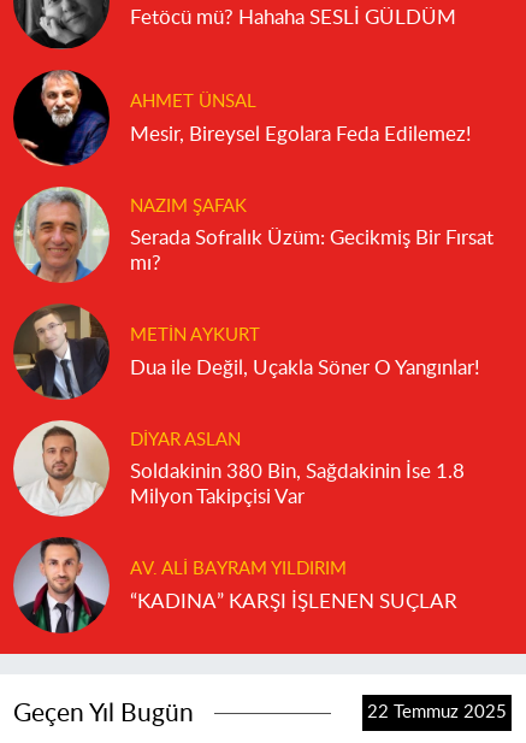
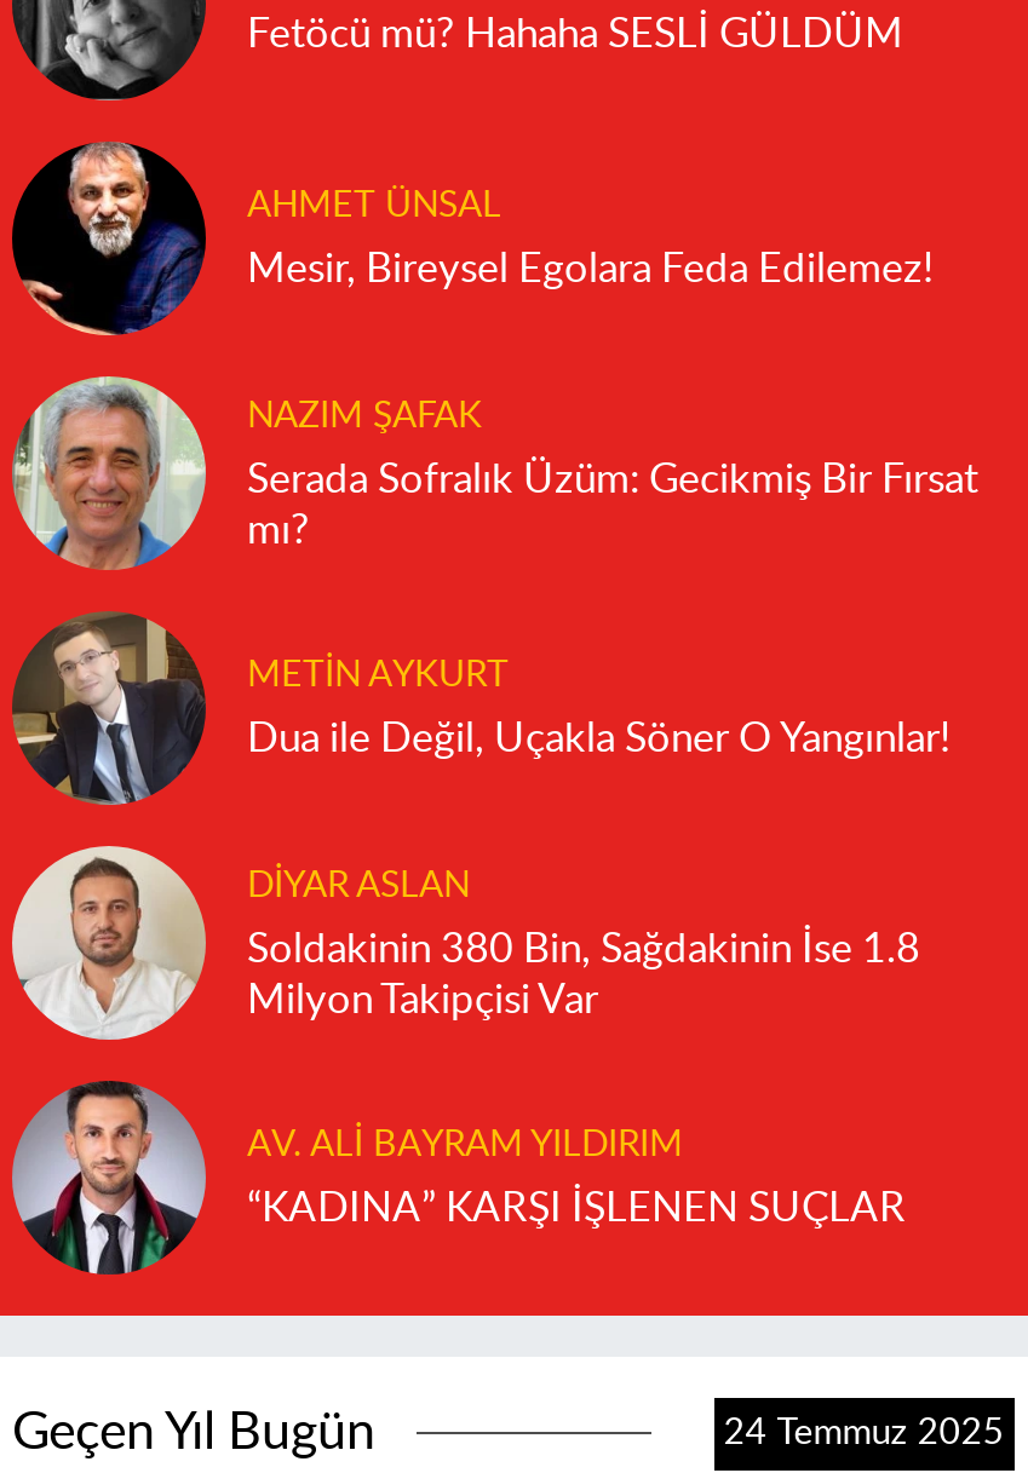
[367,704,507,722] 22 Temmuz 2025 -> [724,1414,1005,1450] 24 Temmuz 2025

